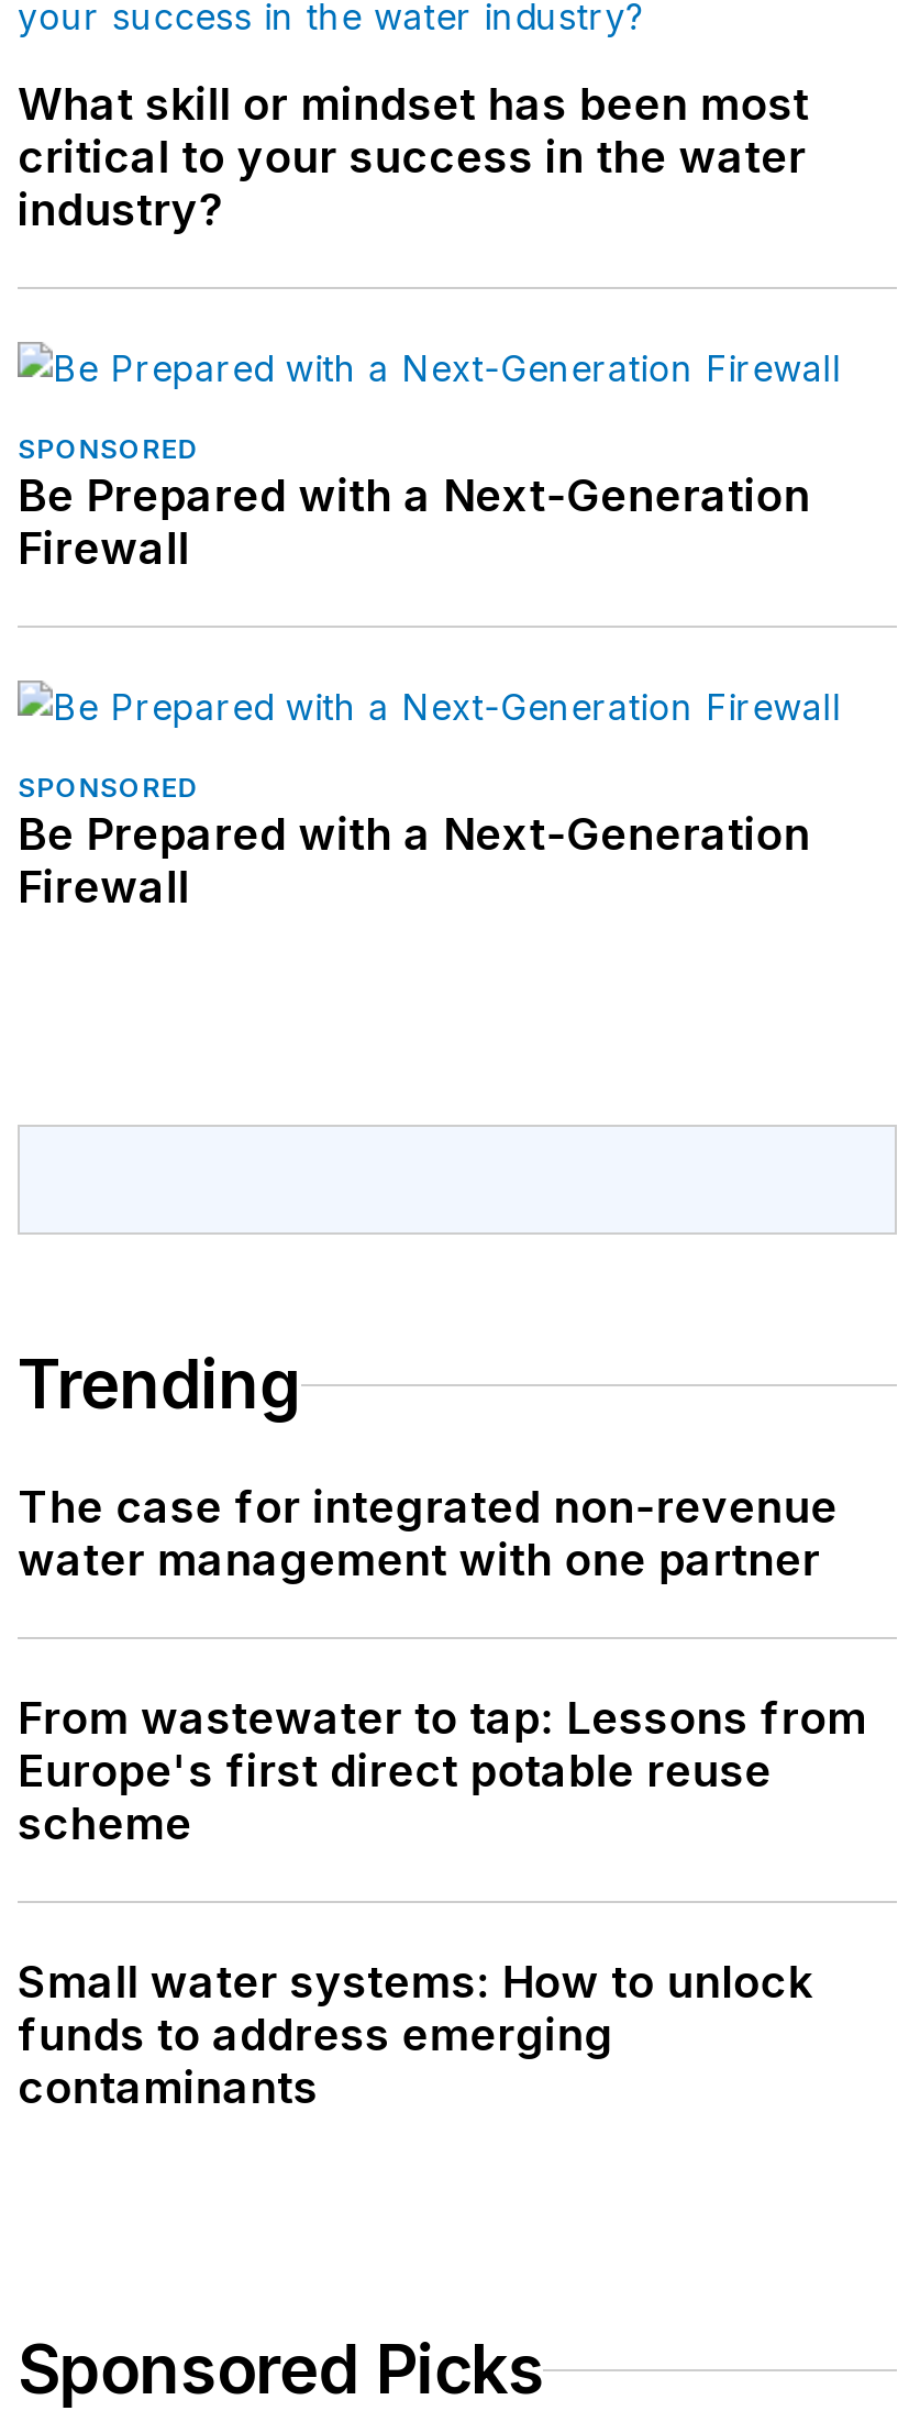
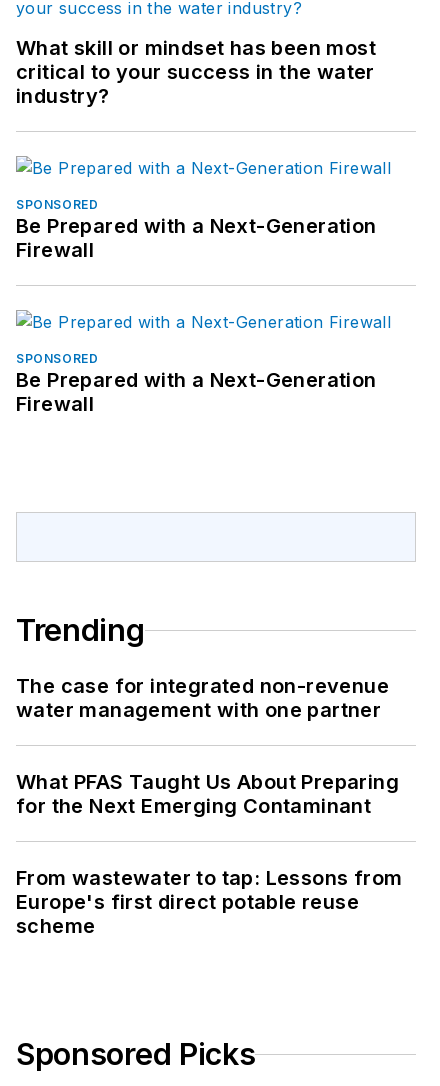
none -> [16,770,399,818] What PFAS Taught Us About Preparing | for the Next Emerging Contaminant
moved [18,1692,867,1851] -> [16,866,402,938]: From wastewater to tap: Lessons from | Europe's first direct potable reuse | scheme
[18,1956,813,2114] Small water systems: How to unlock | funds to address emerging | contaminants -> none

